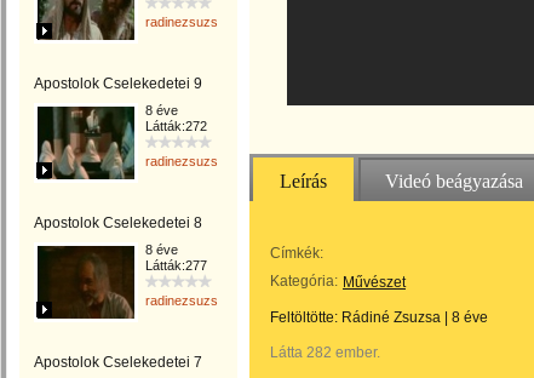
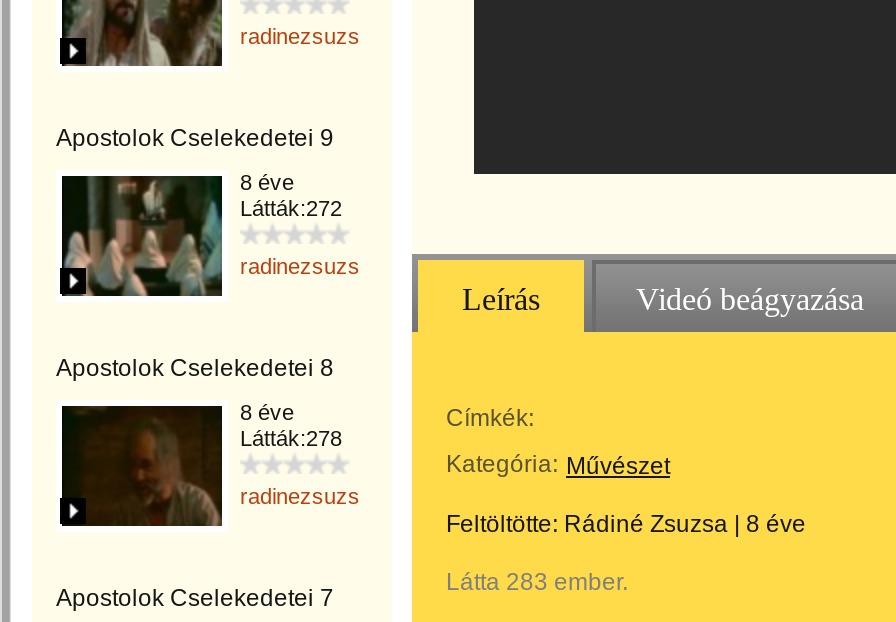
[145,258,207,273] Látták:277 -> [240,426,342,450] Látták:278
[270,344,380,361] Látta 282 ember. -> [446,568,628,596] Látta 283 ember.

